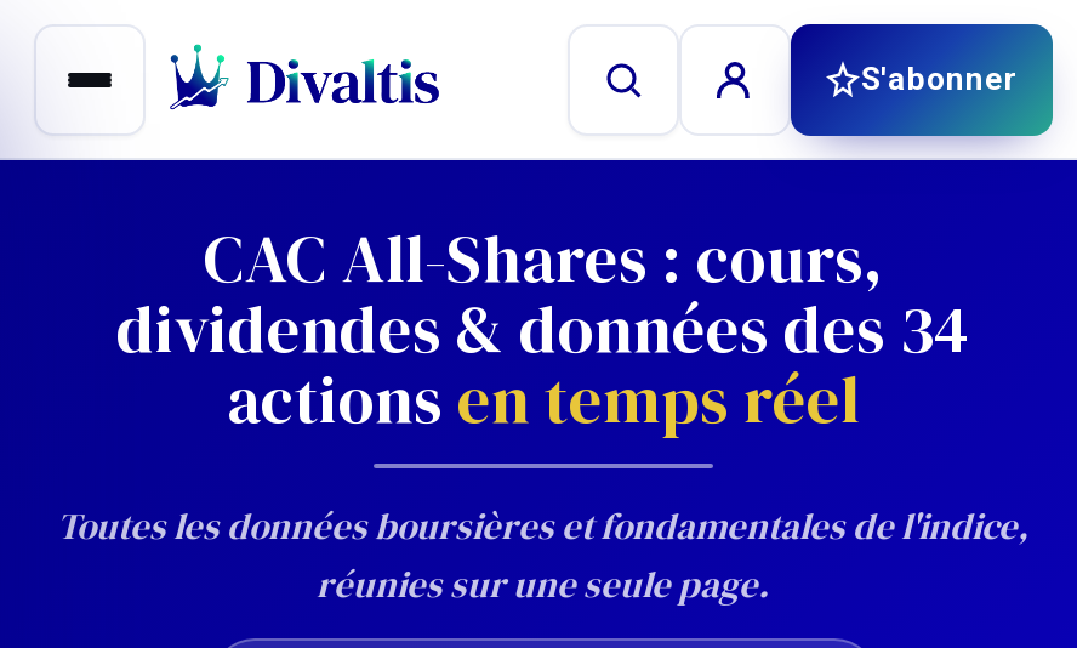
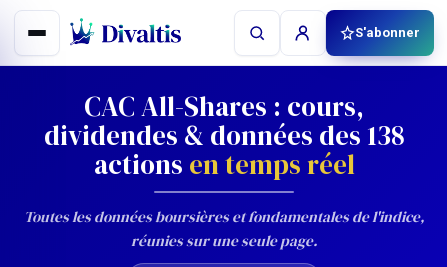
[116,284,970,374] dividendes & données des 34 -> [43,117,404,154] dividendes & données des 138

